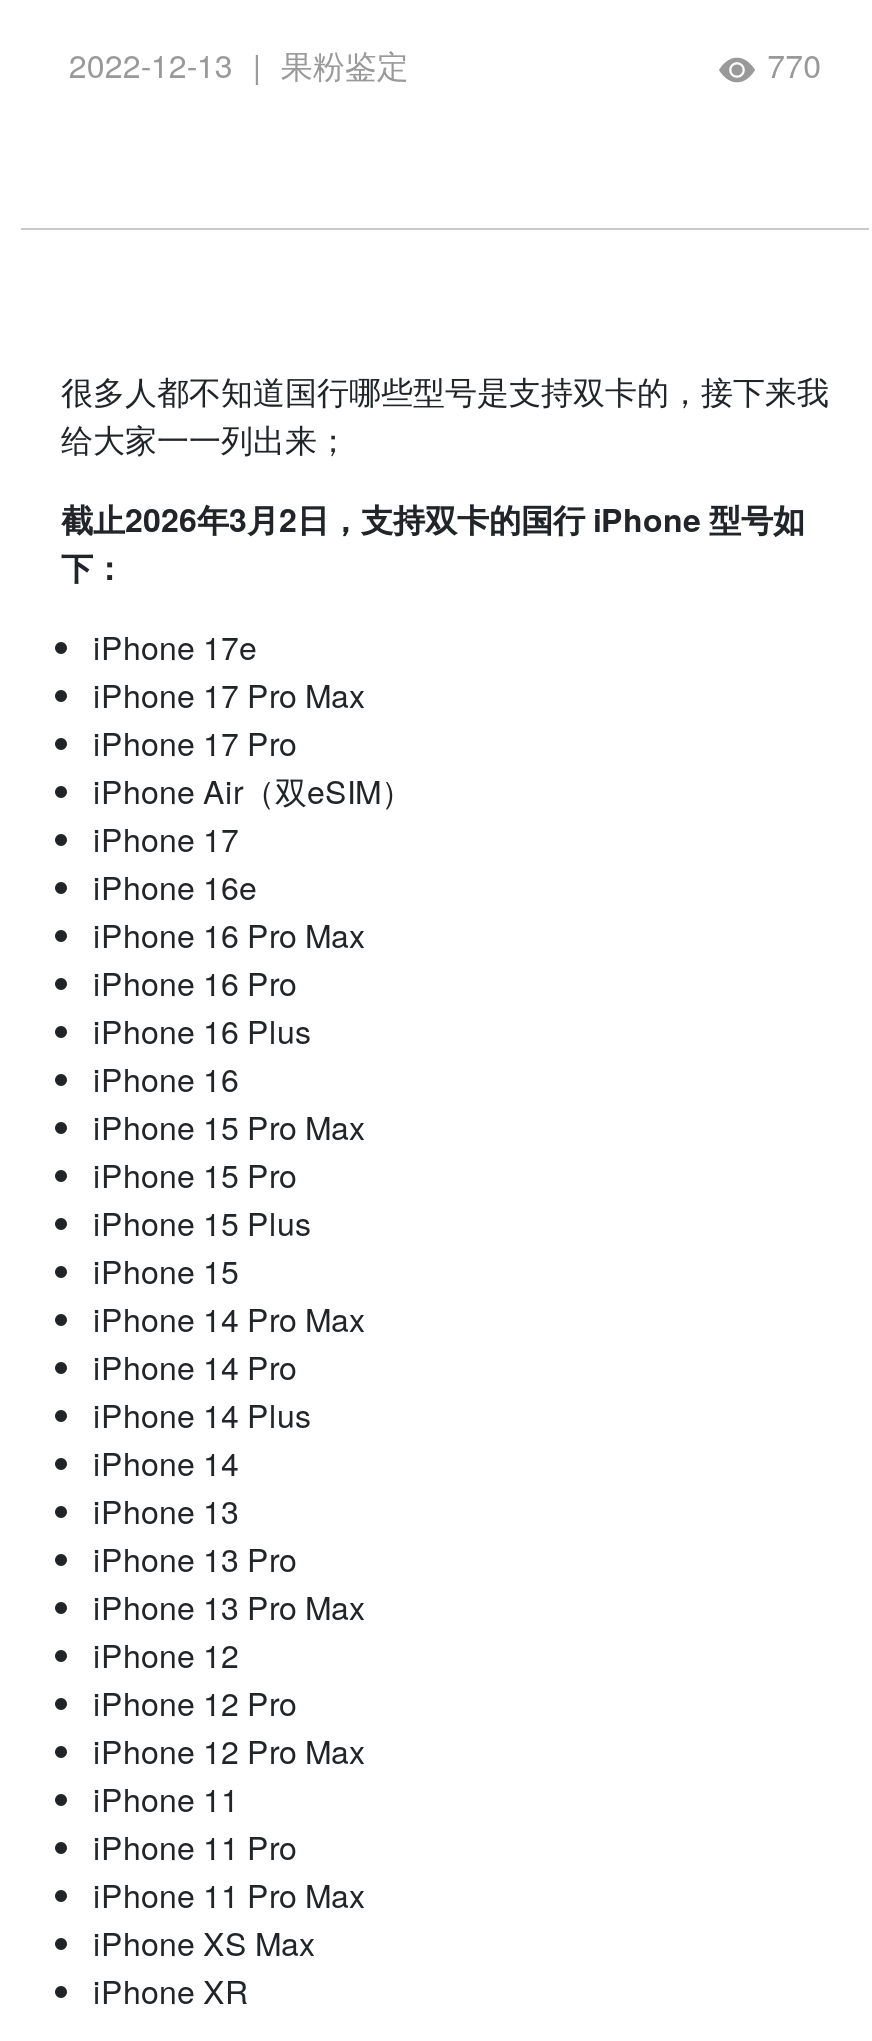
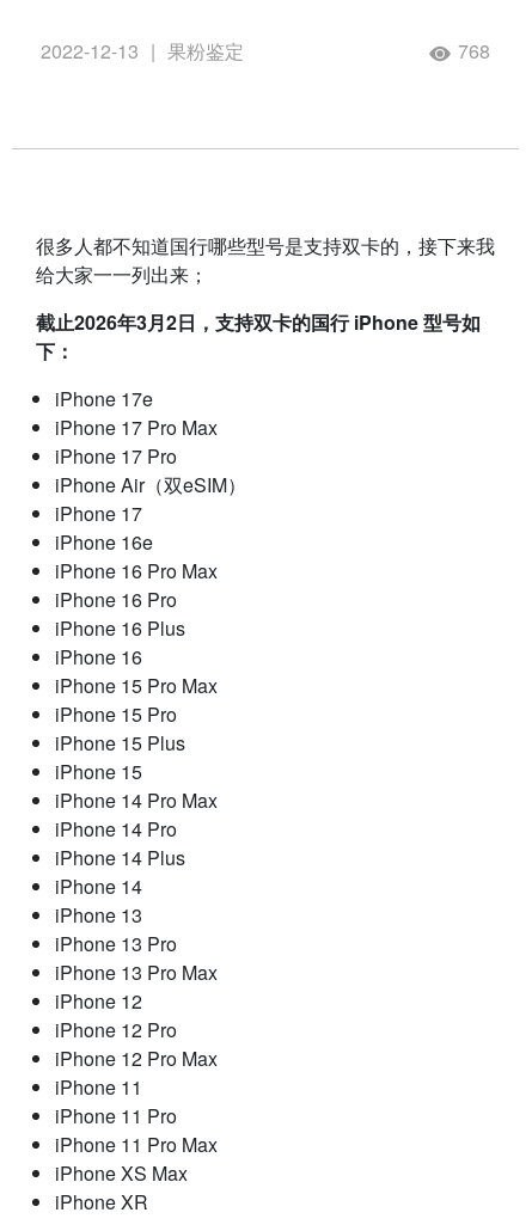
[767,43,821,89] 770 -> [458,38,490,65] 768

